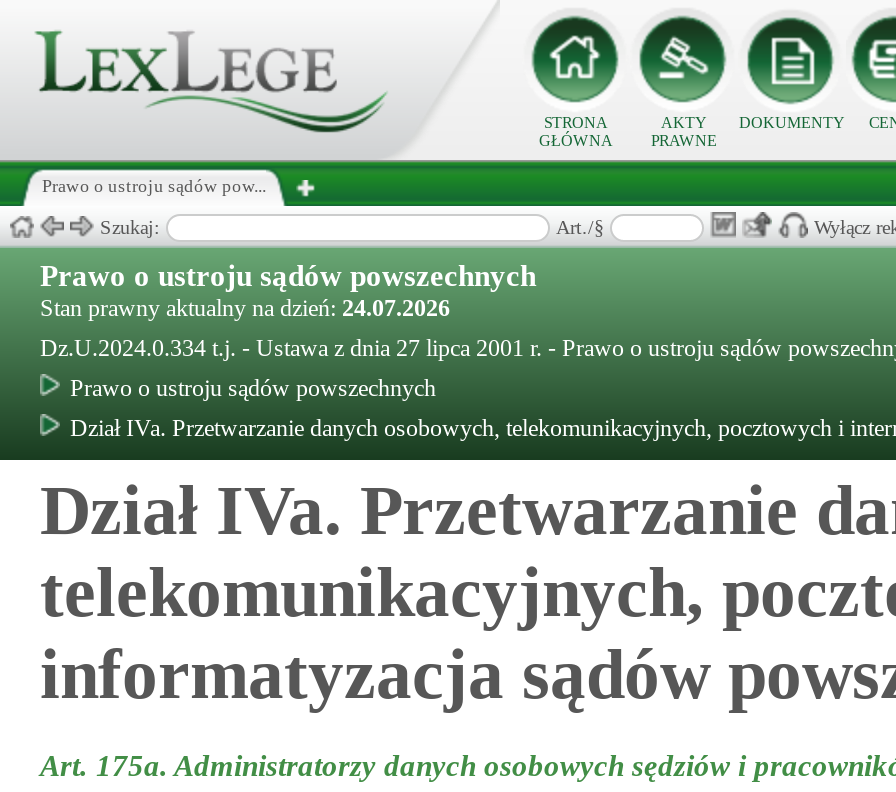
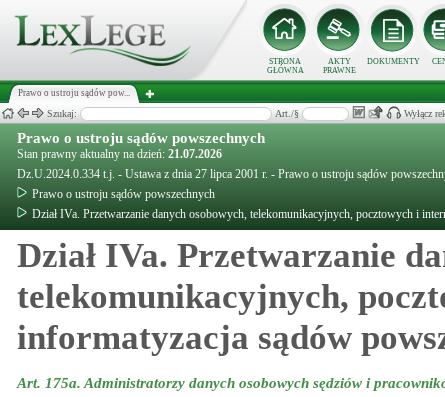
[40,294,450,322] Stan prawny aktualny na dzień: 24.07.2026 -> [17,147,222,161] Stan prawny aktualny na dzień: 21.07.2026

